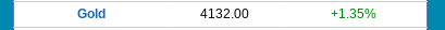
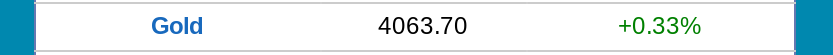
[200,7,249,22] 4132.00 -> [378,12,468,40] 4063.70
[331,7,376,22] +1.35% -> [618,12,702,40] +0.33%

